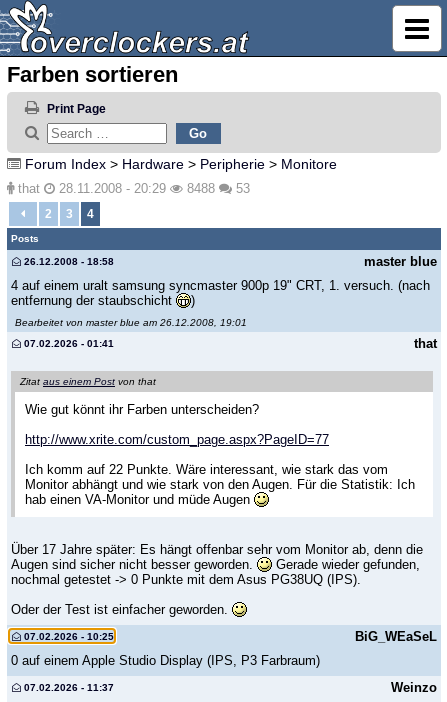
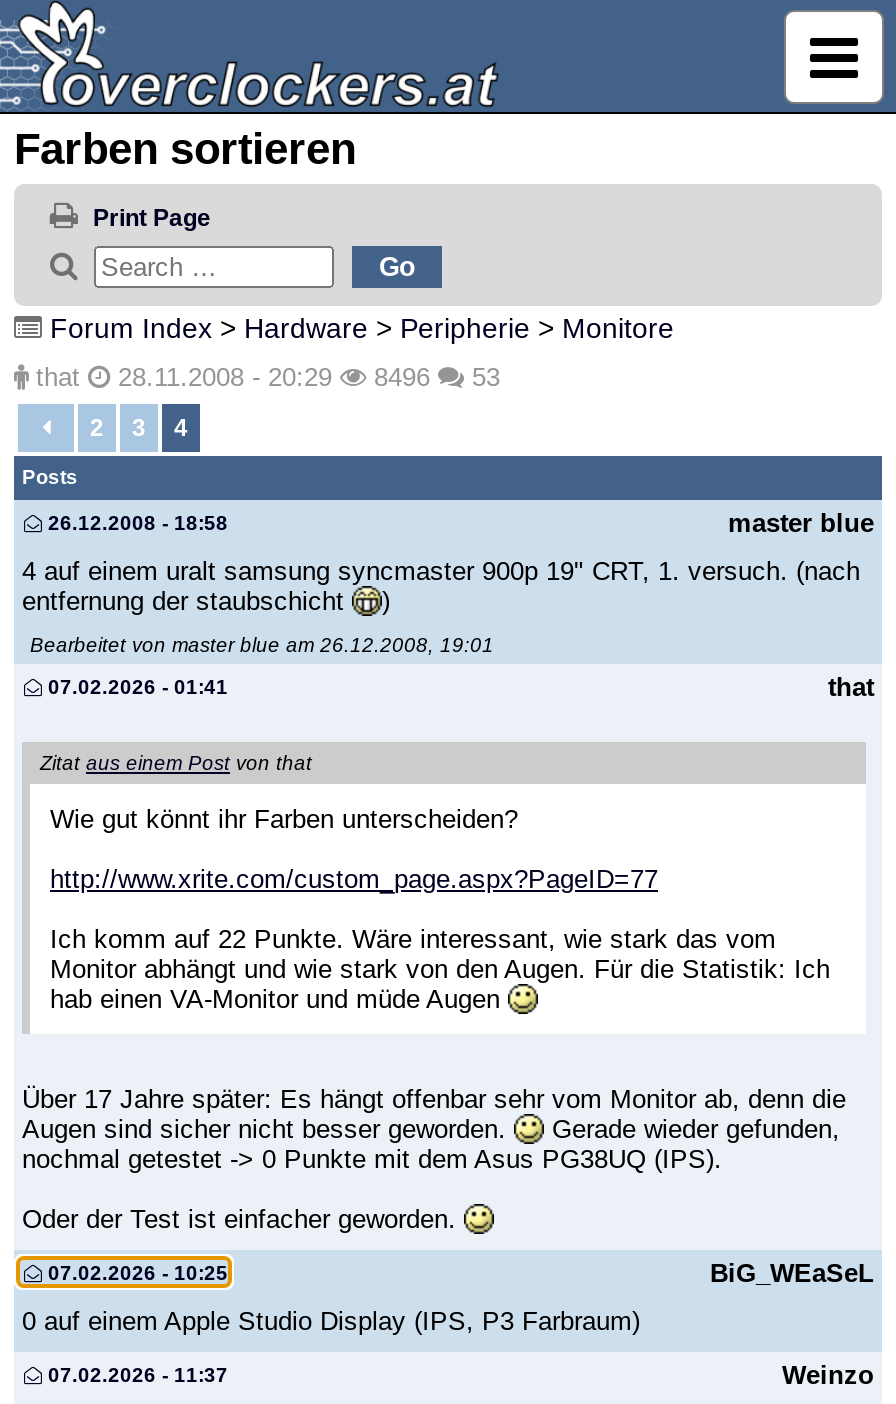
[14,181,250,196] that 28.11.2008 - 20:29 8488 53 -> [28,362,500,392] that 28.11.2008 - 20:29 8496 53

